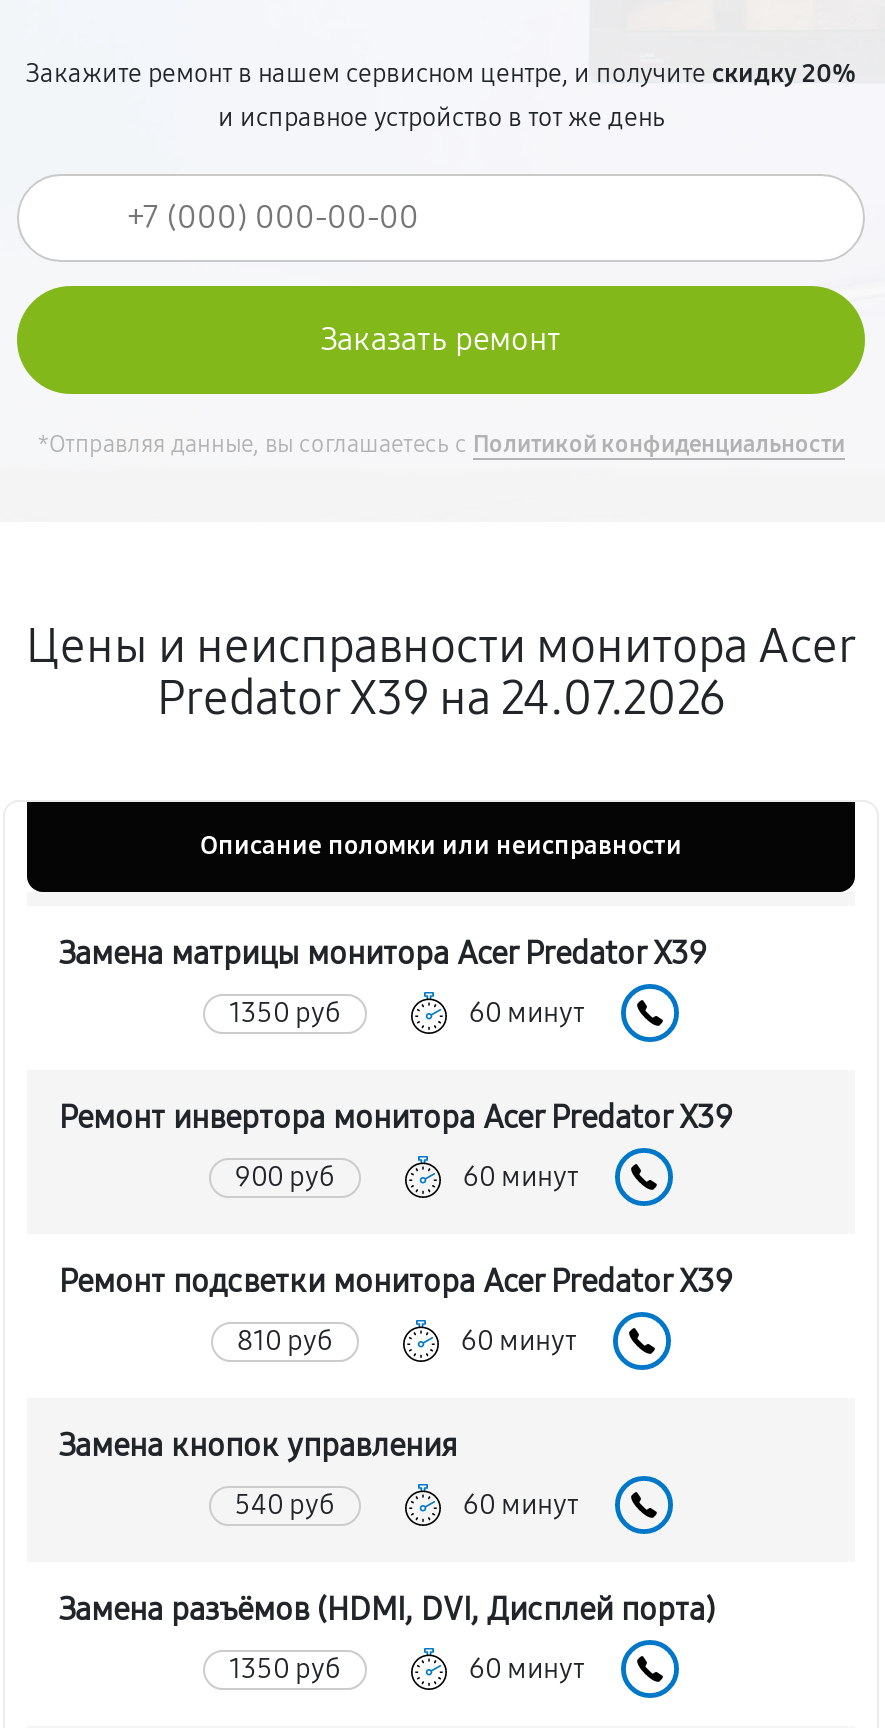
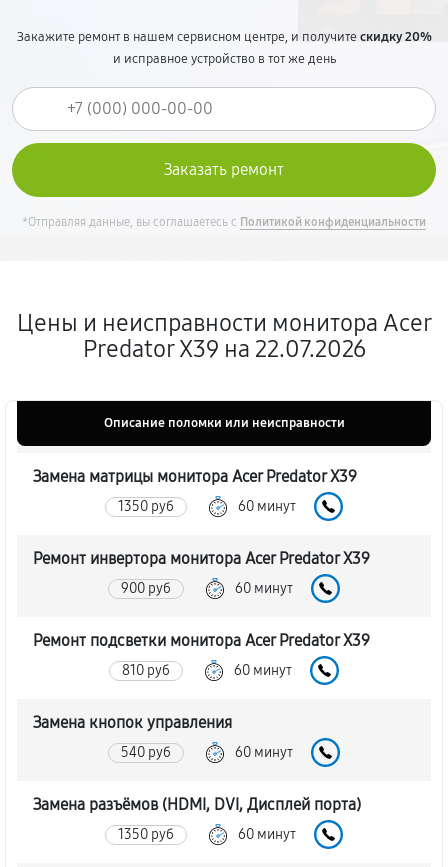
[157,670,725,726] Predator X39 на 24.07.2026 -> [82,335,365,363] Predator X39 на 22.07.2026

